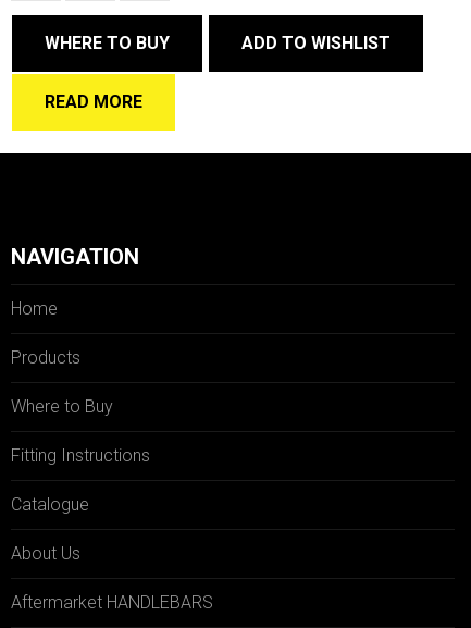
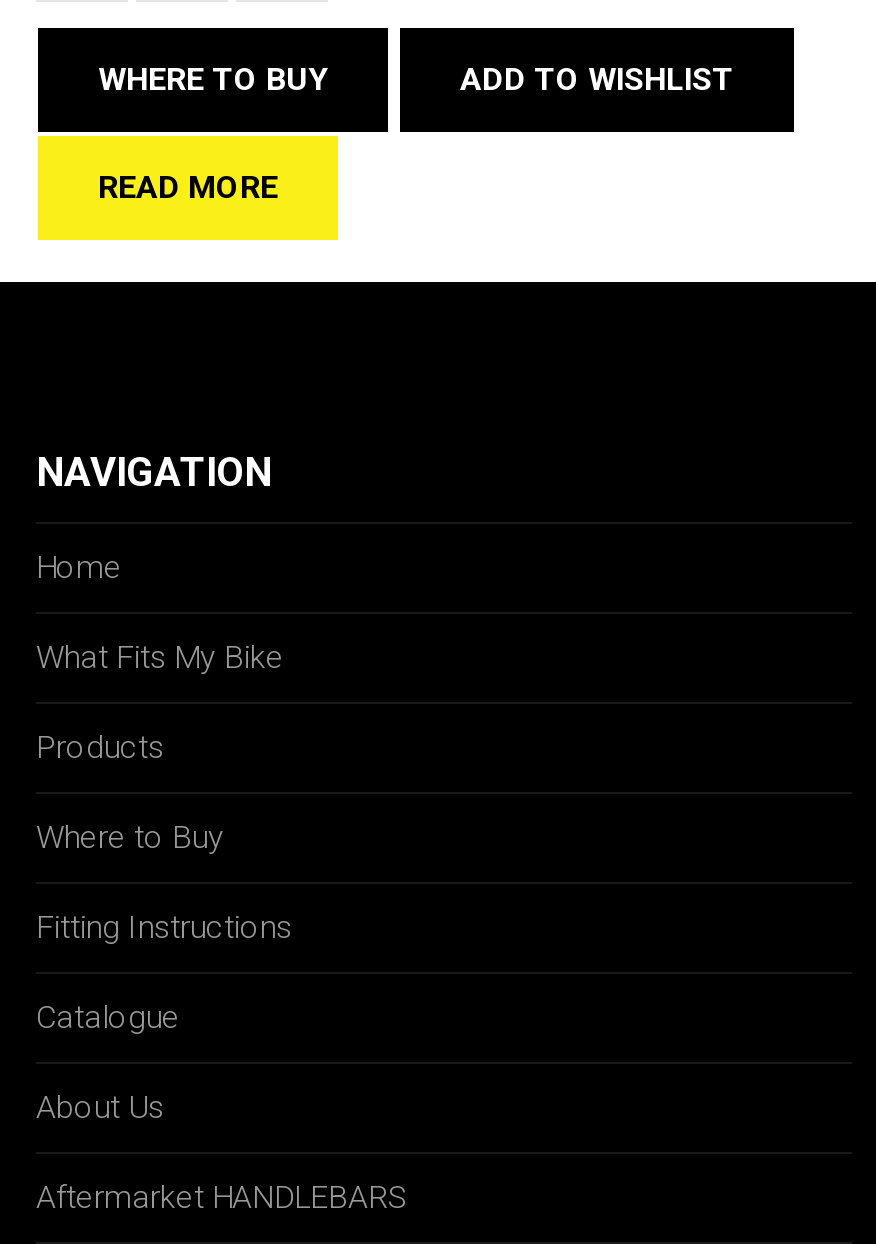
none -> [36,638,284,676] What Fits My Bike

